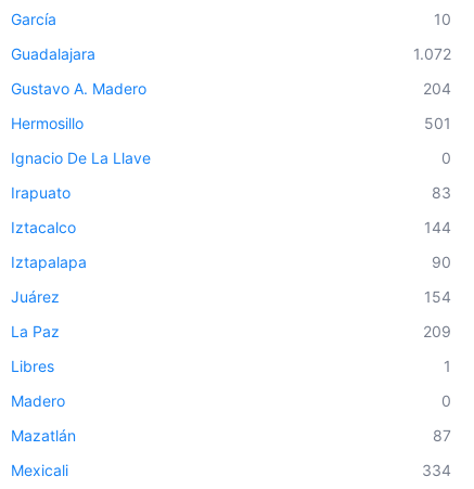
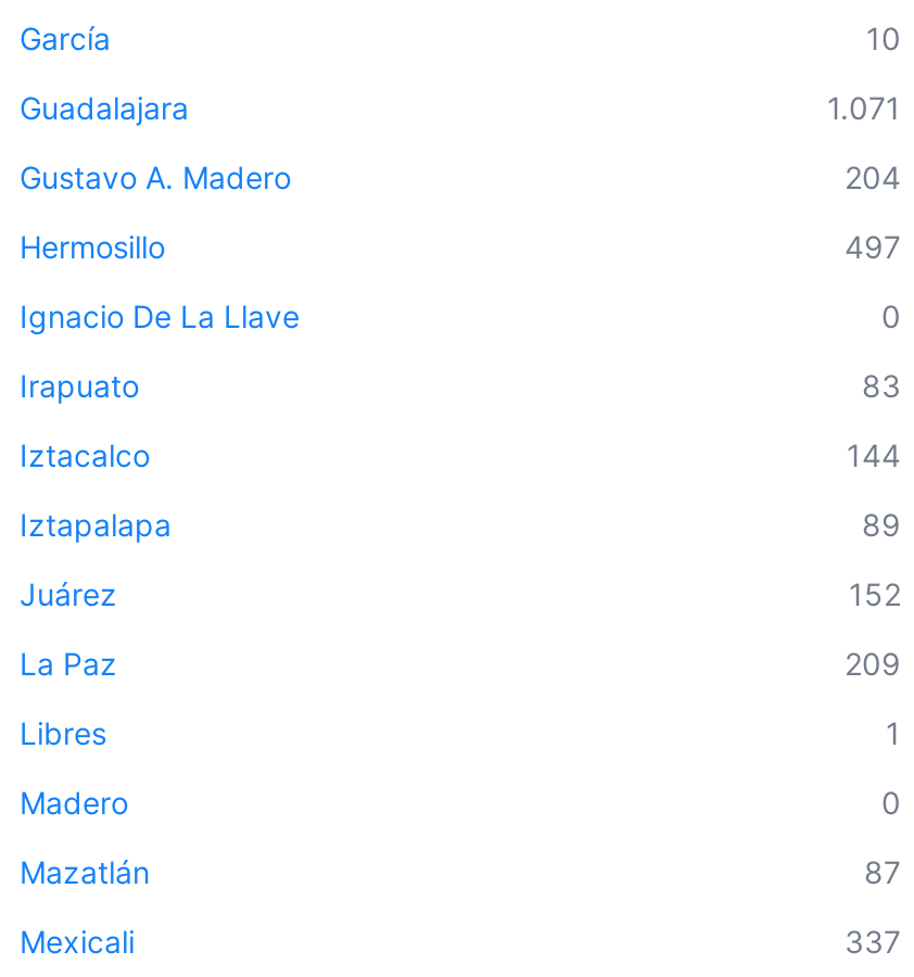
[413,44,451,62] 1.072 -> [827,88,901,125] 1.071
[424,113,451,132] 501 -> [845,227,901,264] 497
[432,252,451,271] 90 -> [862,505,901,542] 89
[424,287,451,305] 154 -> [849,574,901,611] 152
[422,460,451,479] 334 -> [845,922,901,959] 337

